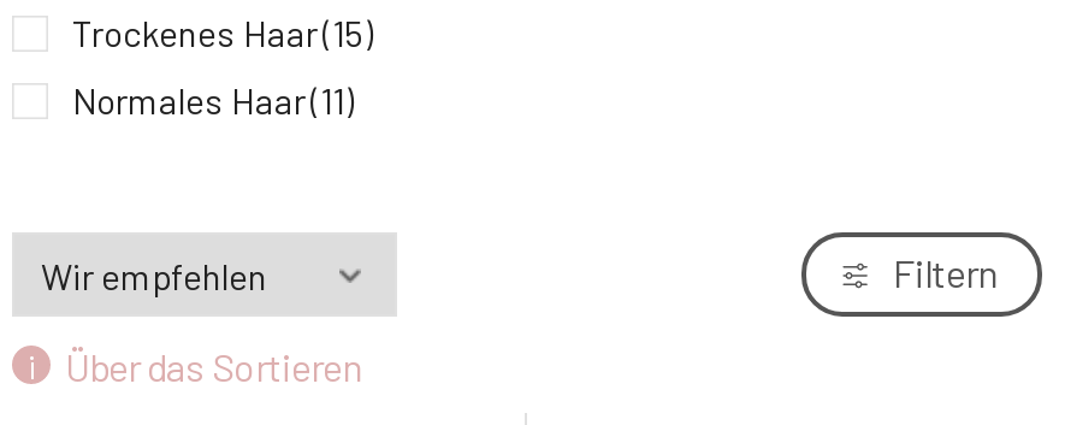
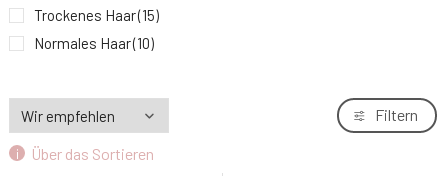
[72,78,354,122] Normales Haar (11) -> [34,34,154,52] Normales Haar (10)

